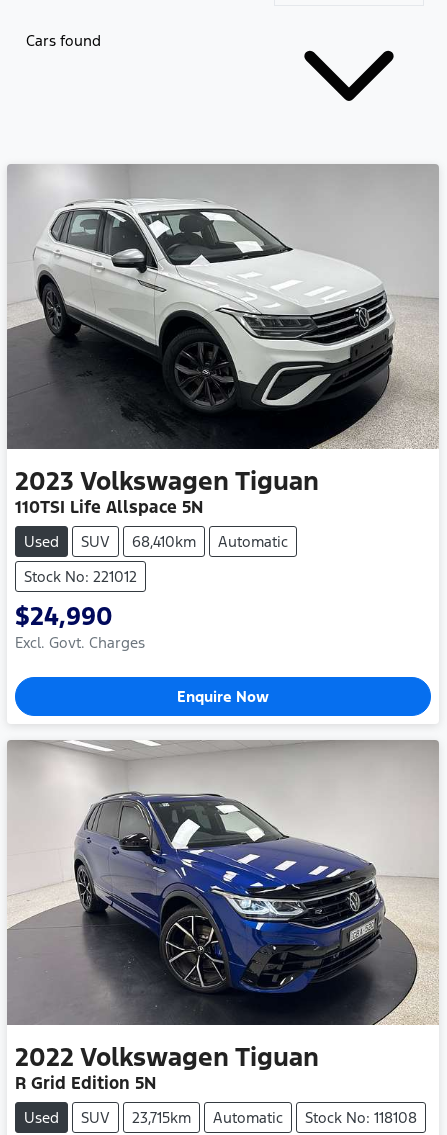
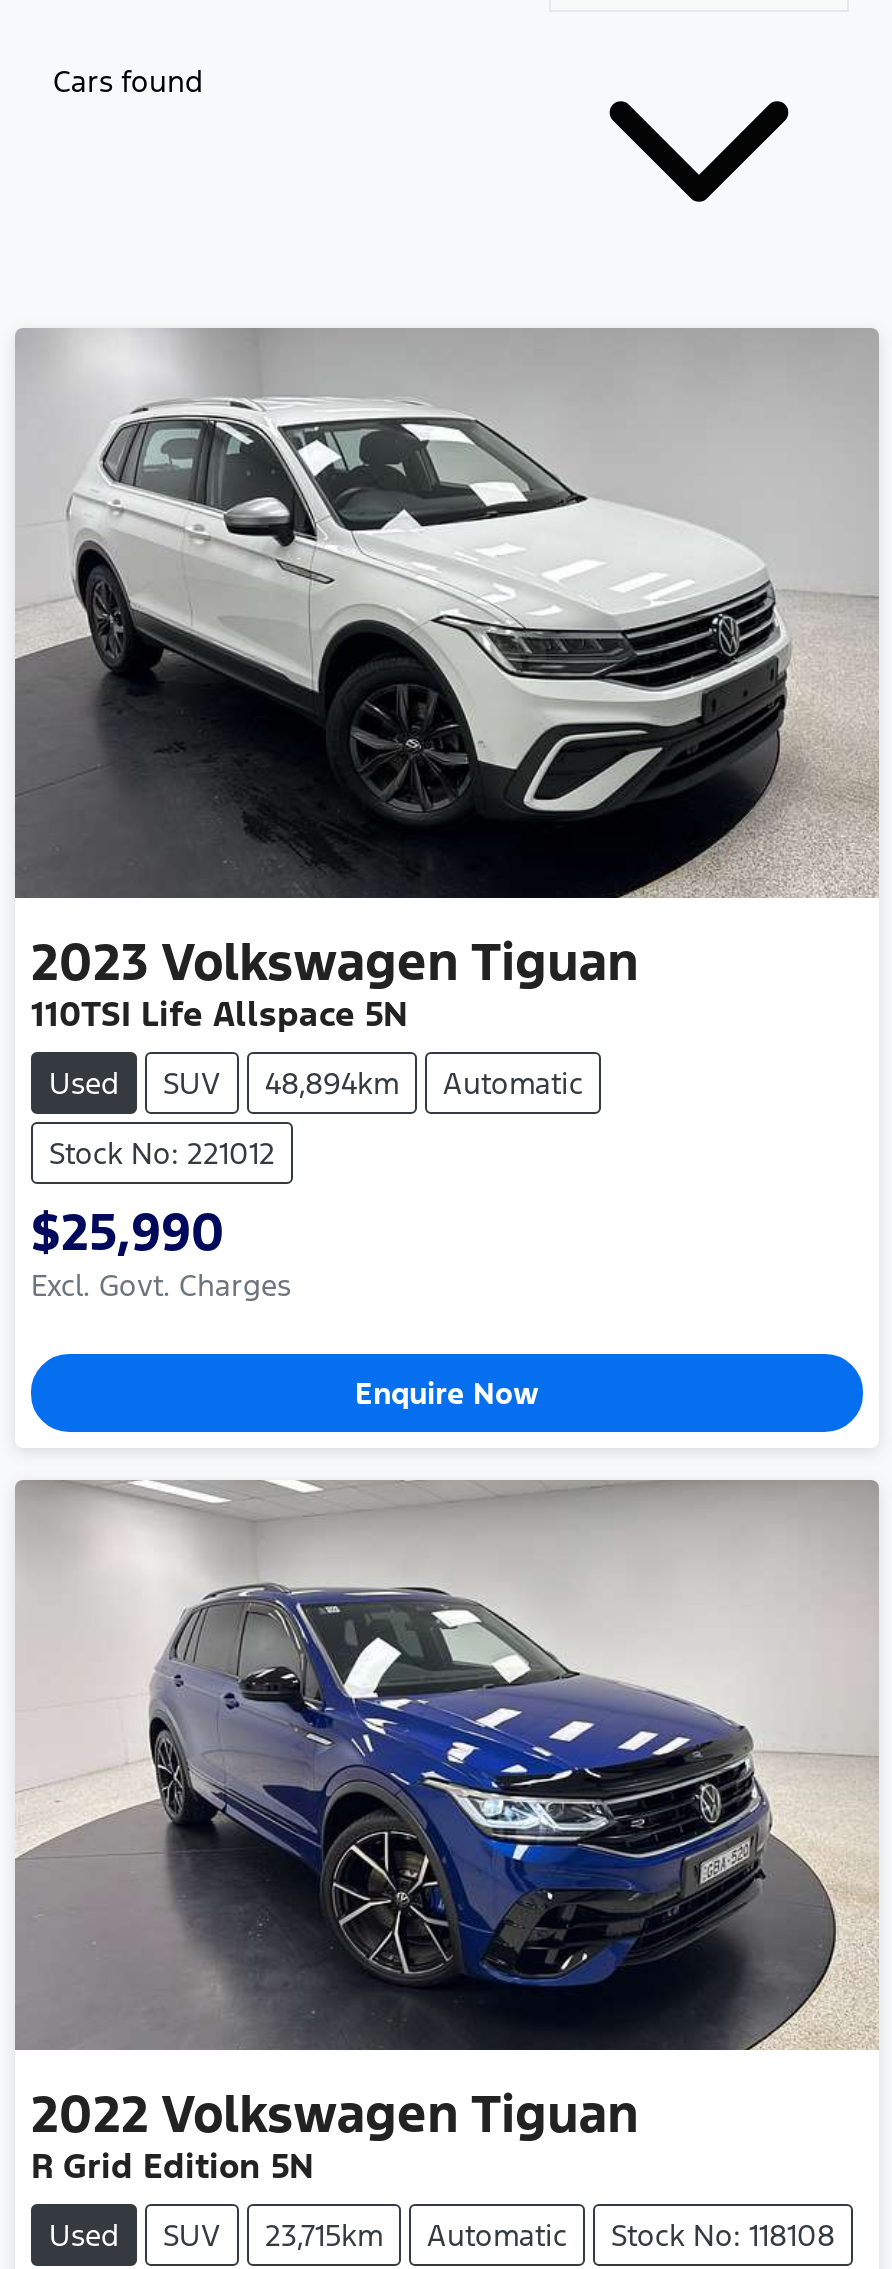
[24,532,288,551] Used SUV 68,410km Automatic -> [49,1064,583,1102] Used SUV 48,894km Automatic
[15,600,113,632] $24,990 -> [31,1200,225,1264] $25,990

